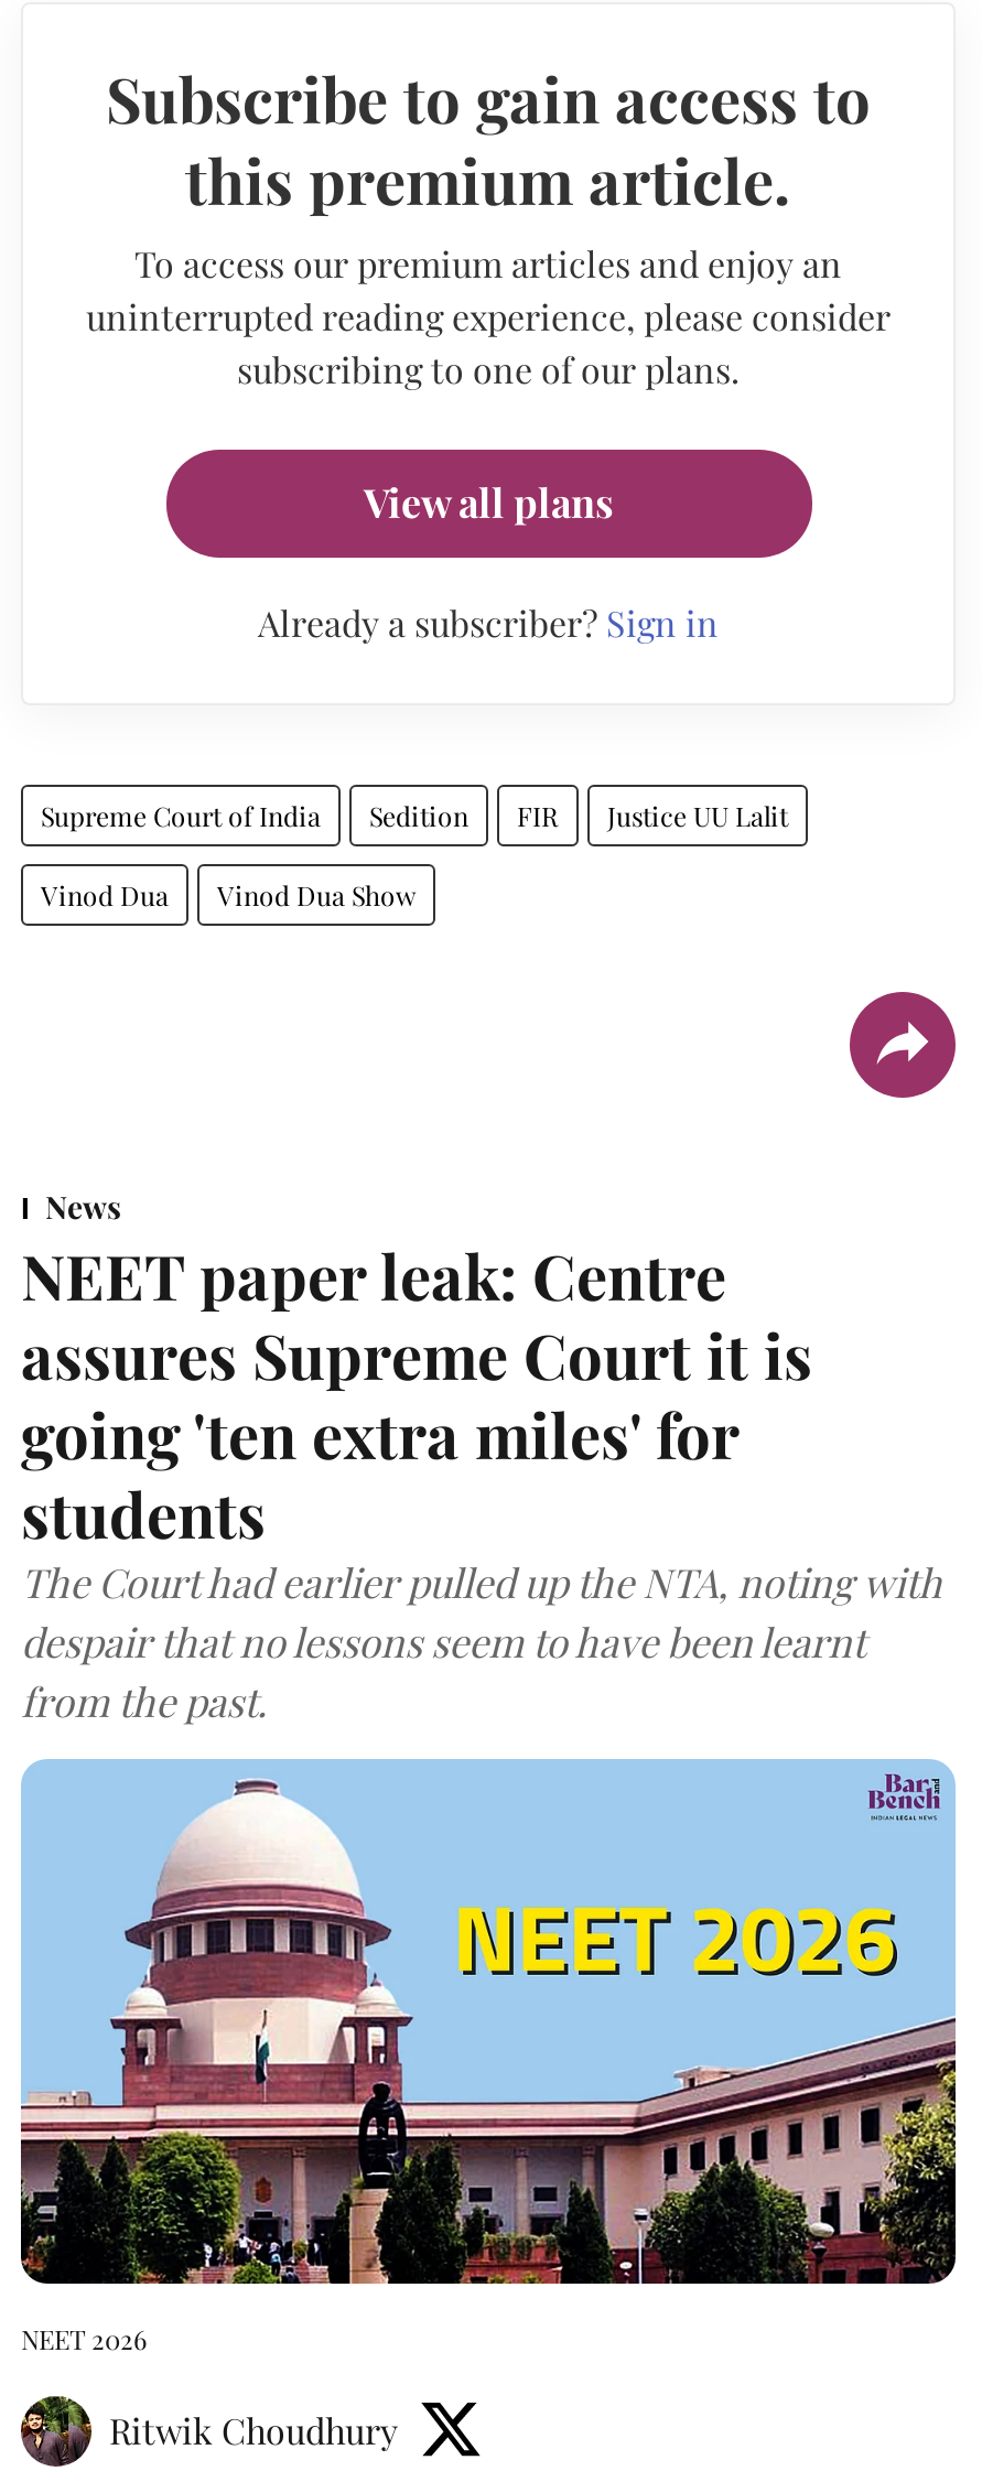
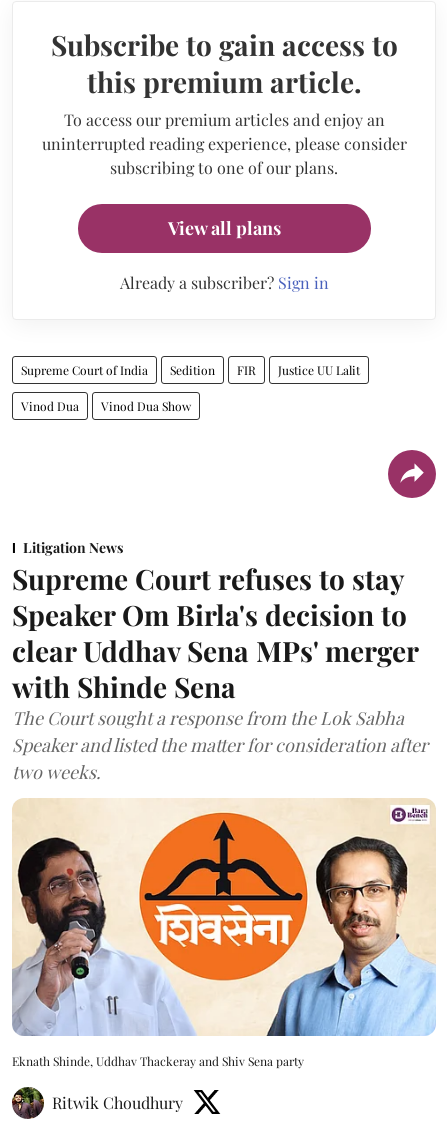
[21,1185,942,1727] News | NEET paper leak: Centre | assures Supreme Court it is | going 'ten extra miles' for | students | The Court had earlier pulled up the NTA, noting with | despair that no lessons seem to have been learnt | from the past. -> [12,537,428,783] Litigation News | Supreme Court refuses to stay | Speaker Om Birla's decision to | clear Uddhav Sena MPs' merger | with Shinde Sena | The Court sought a response from the Lok Sabha | Speaker and listed the matter for consideration after | two weeks.
[19,1759,958,2356] [image] | NEET 2026 -> [12,798,436,1069] [image] | Eknath Shinde, Uddhav Thackeray and Shiv Sena party

